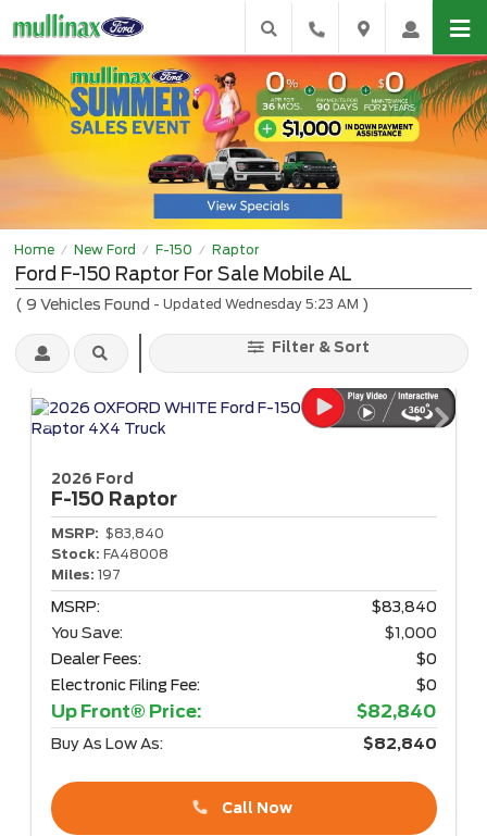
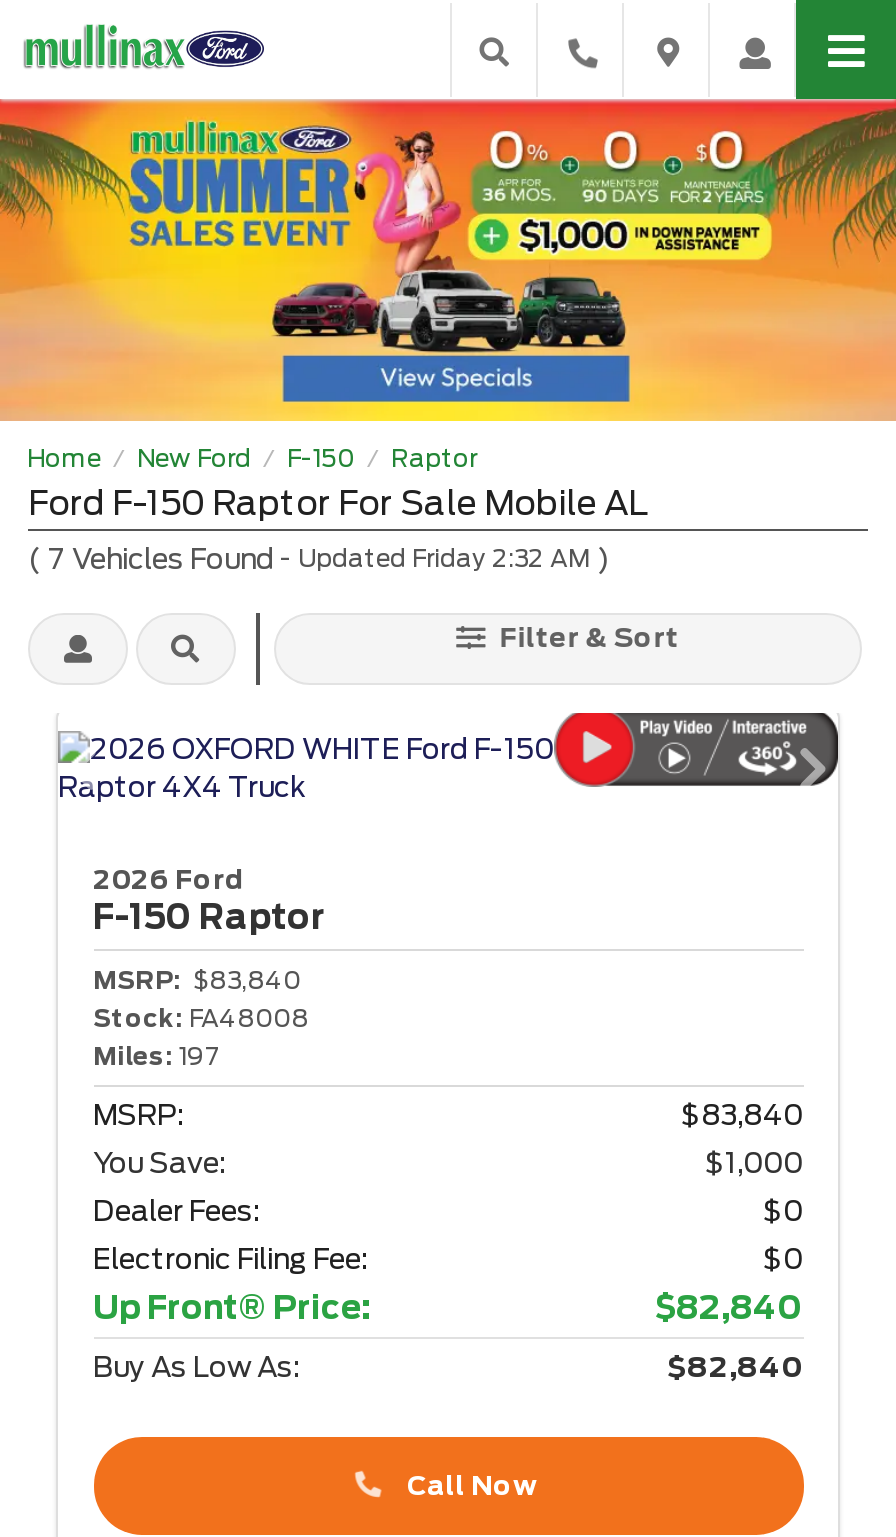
[15,295,370,313] (9 Vehicles Found - Updated Wednesday 5:23 AM) -> [28,542,610,574] (7 Vehicles Found - Updated Friday 2:32 AM)

